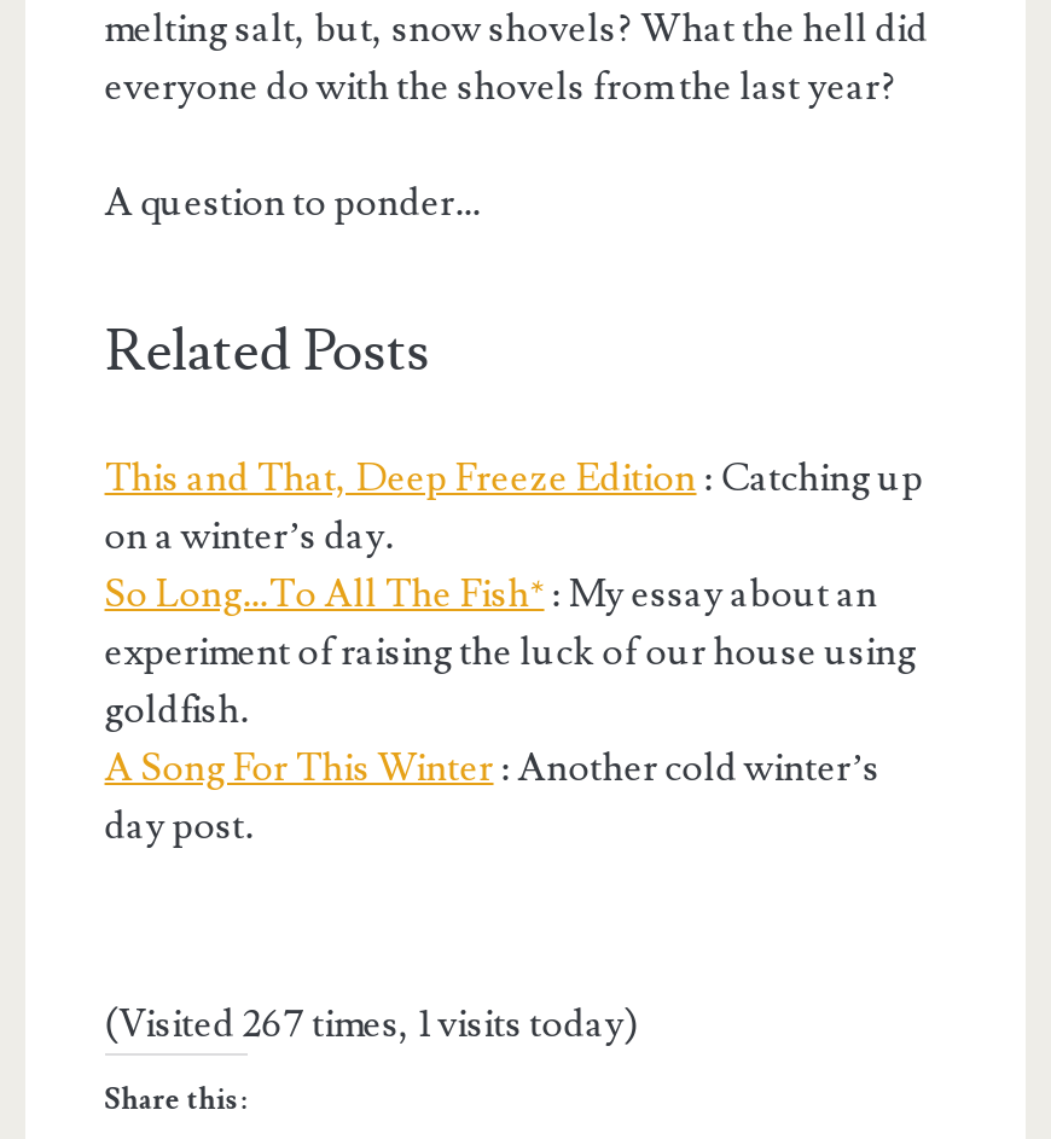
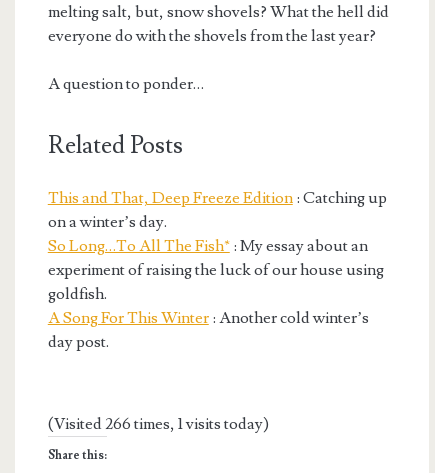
[105,1001,639,1049] (Visited 267 times, 1 visits today) -> [48,414,269,434] (Visited 266 times, 1 visits today)

